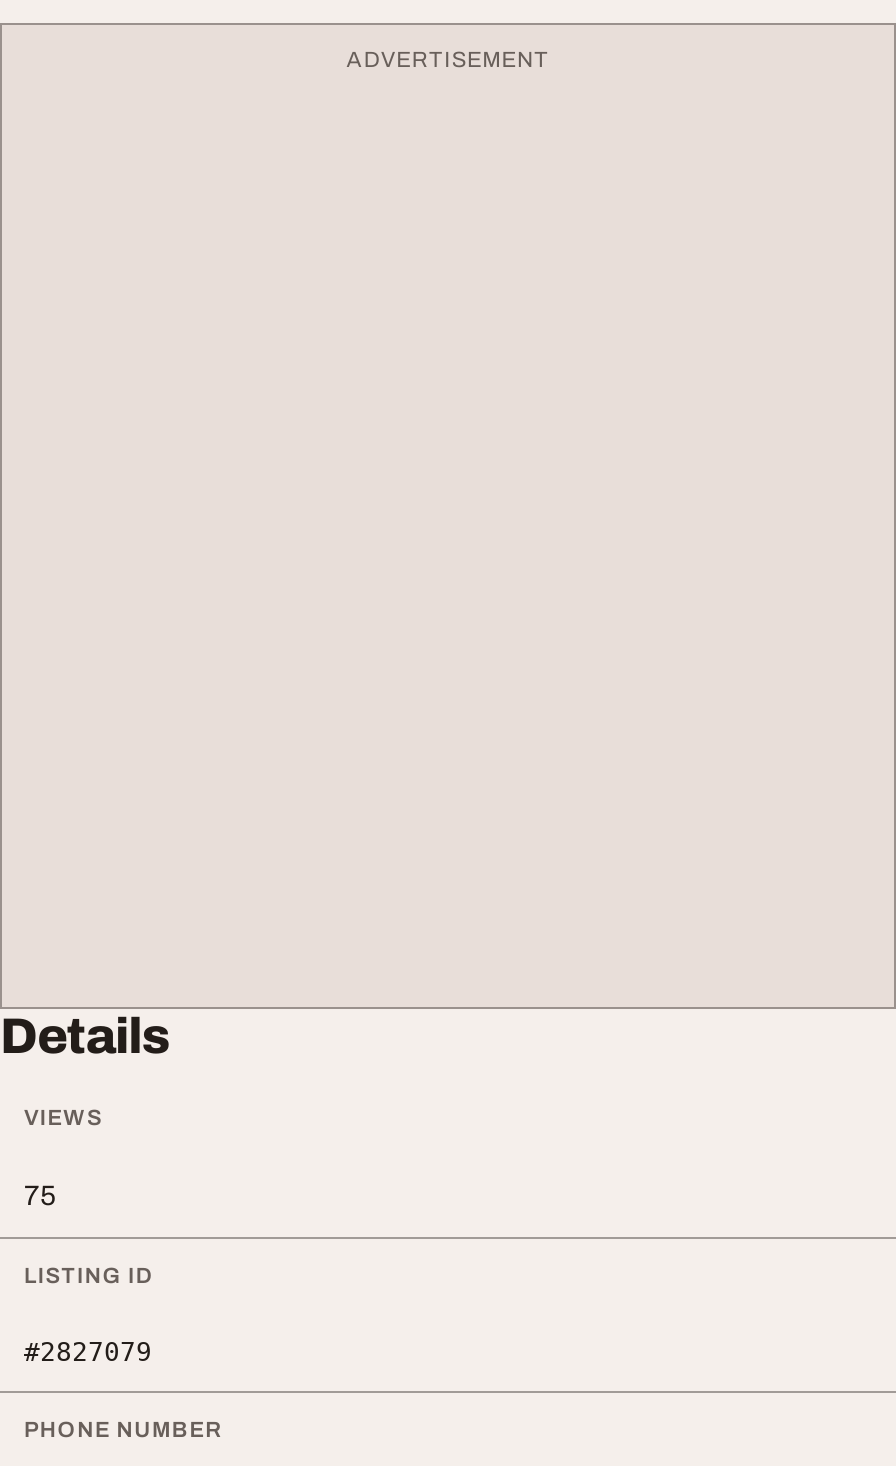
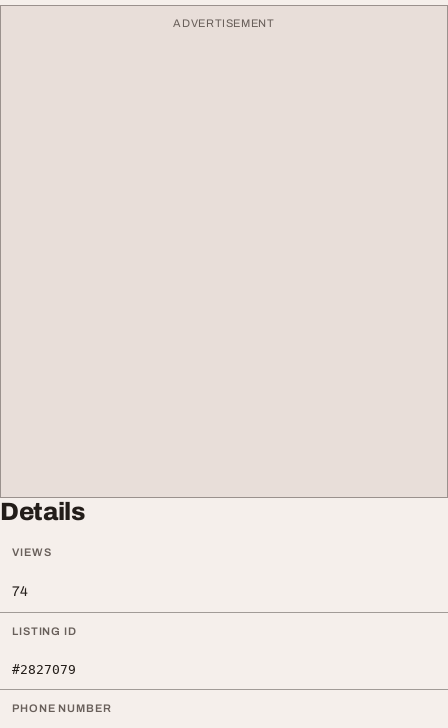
[24,1181,56,1211] 75 -> [12,584,28,599] 74

